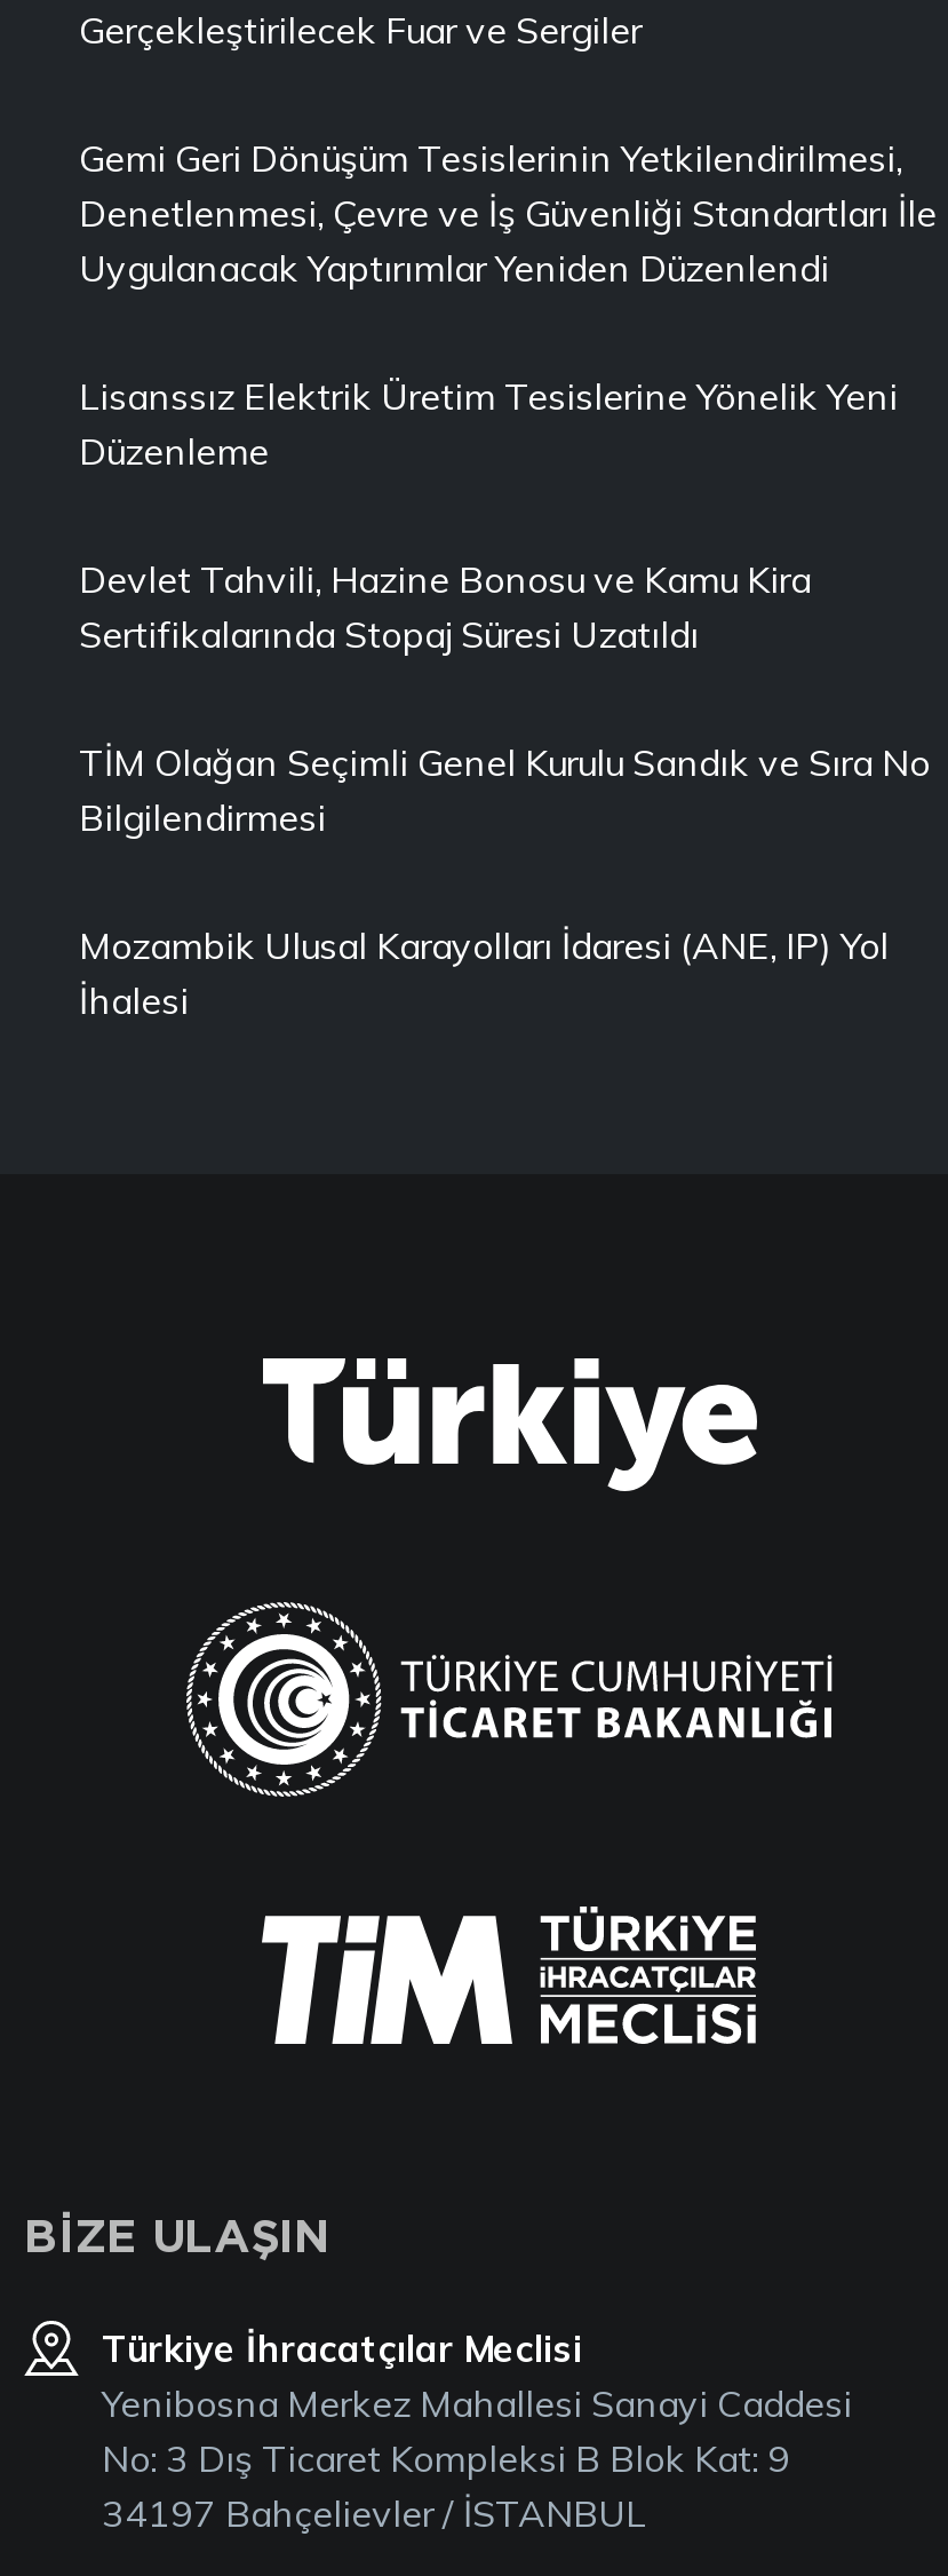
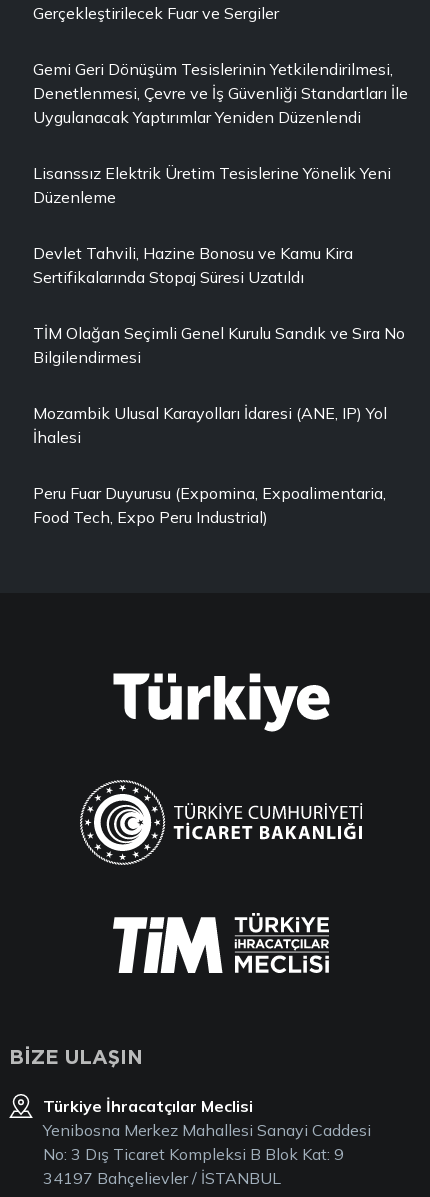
none -> [33,483,386,527] Peru Fuar Duyurusu (Expomina, Expoalimentaria, | Food Tech, Expo Peru Industrial)

